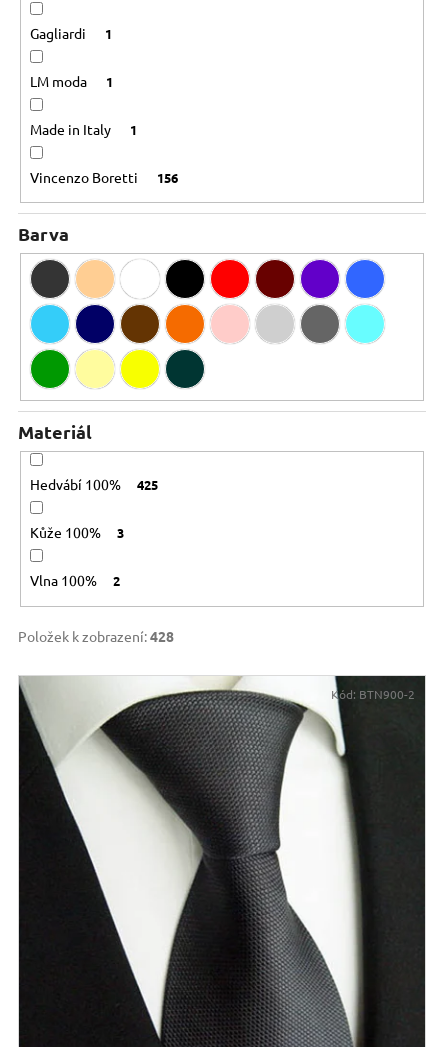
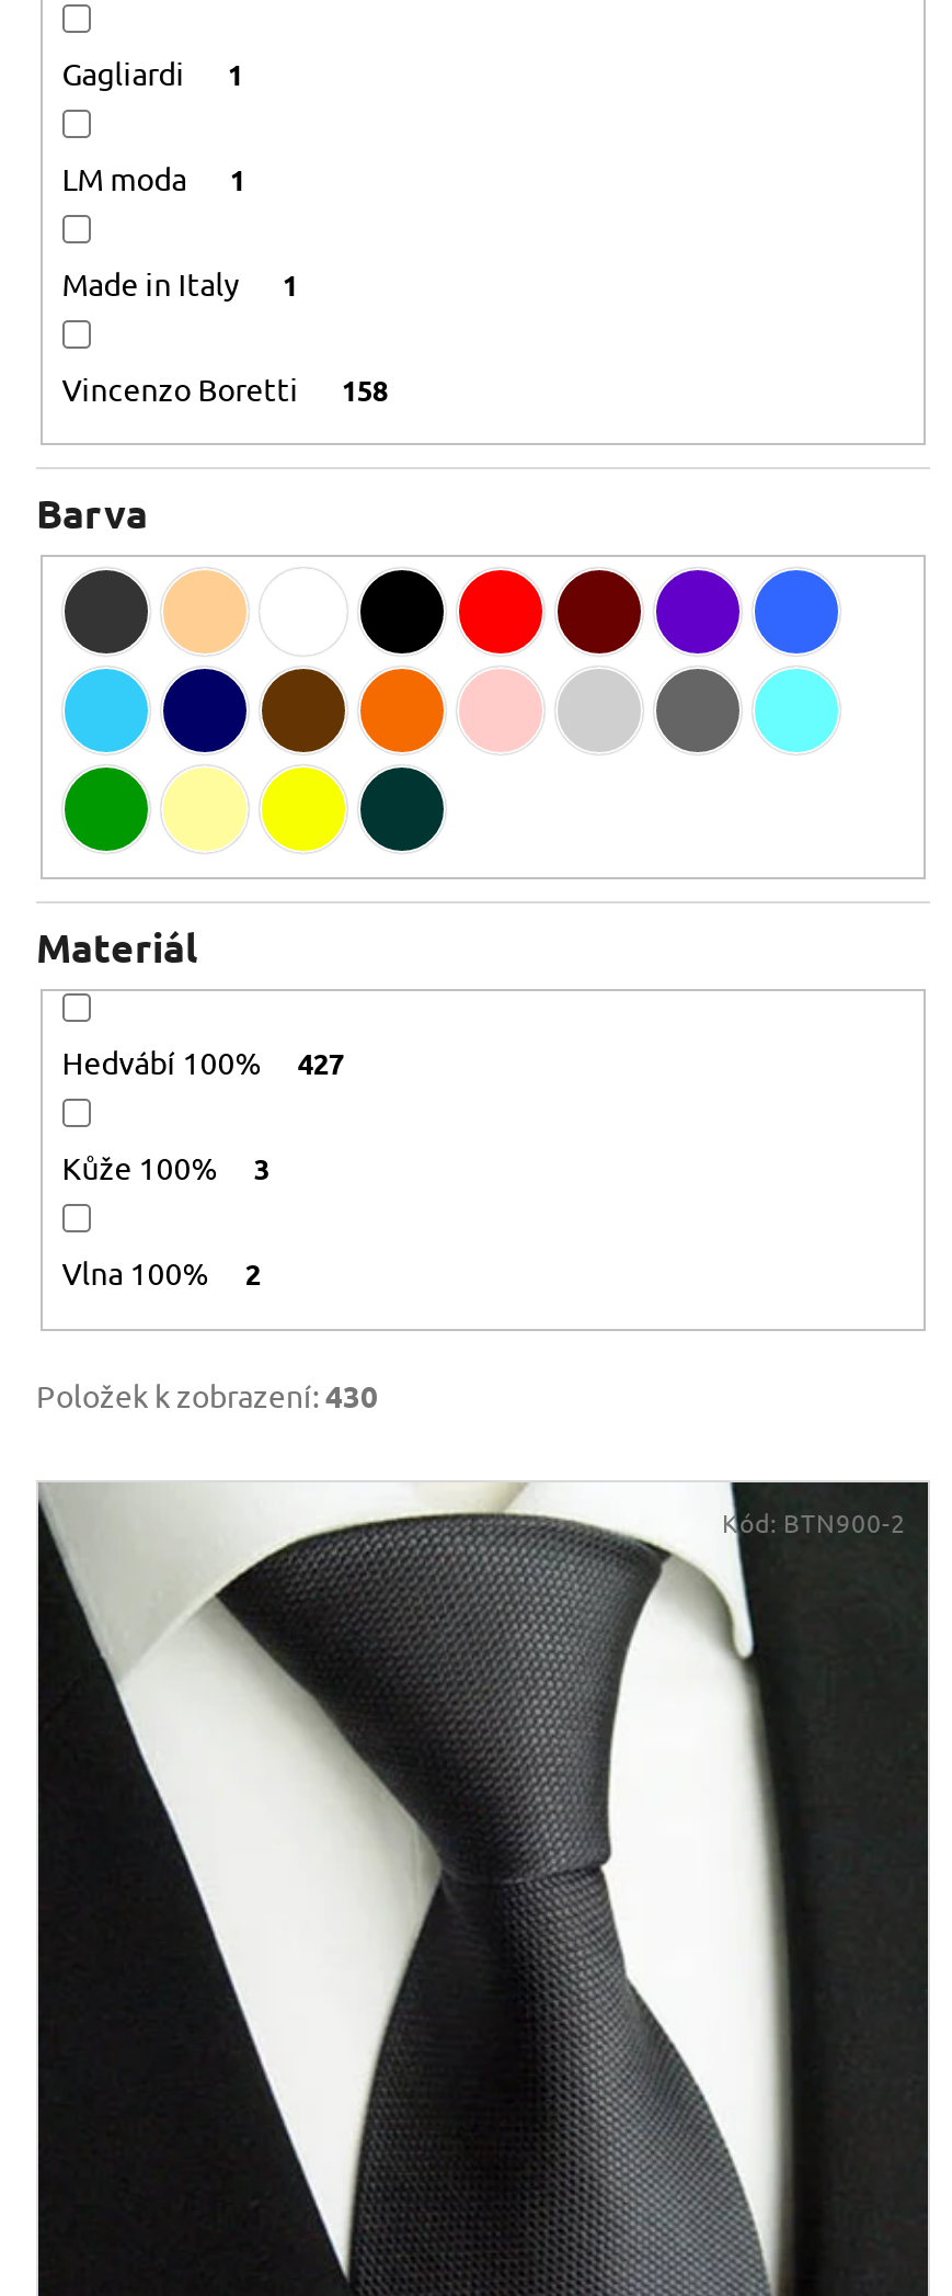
[30,168,178,186] Vincenzo Boretti 156 -> [62,368,387,407] Vincenzo Boretti 158
[30,475,158,493] Hedvábí 100% 425 -> [62,1043,344,1082] Hedvábí 100% 427
[18,627,174,645] Položek k zobrazení: 428 -> [36,1375,378,1414] Položek k zobrazení: 430

